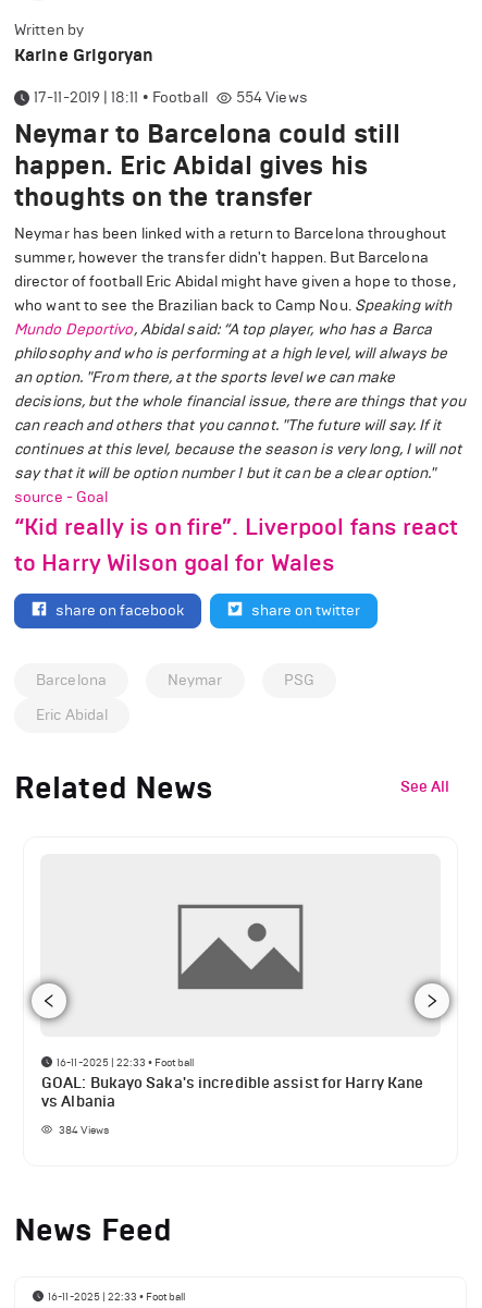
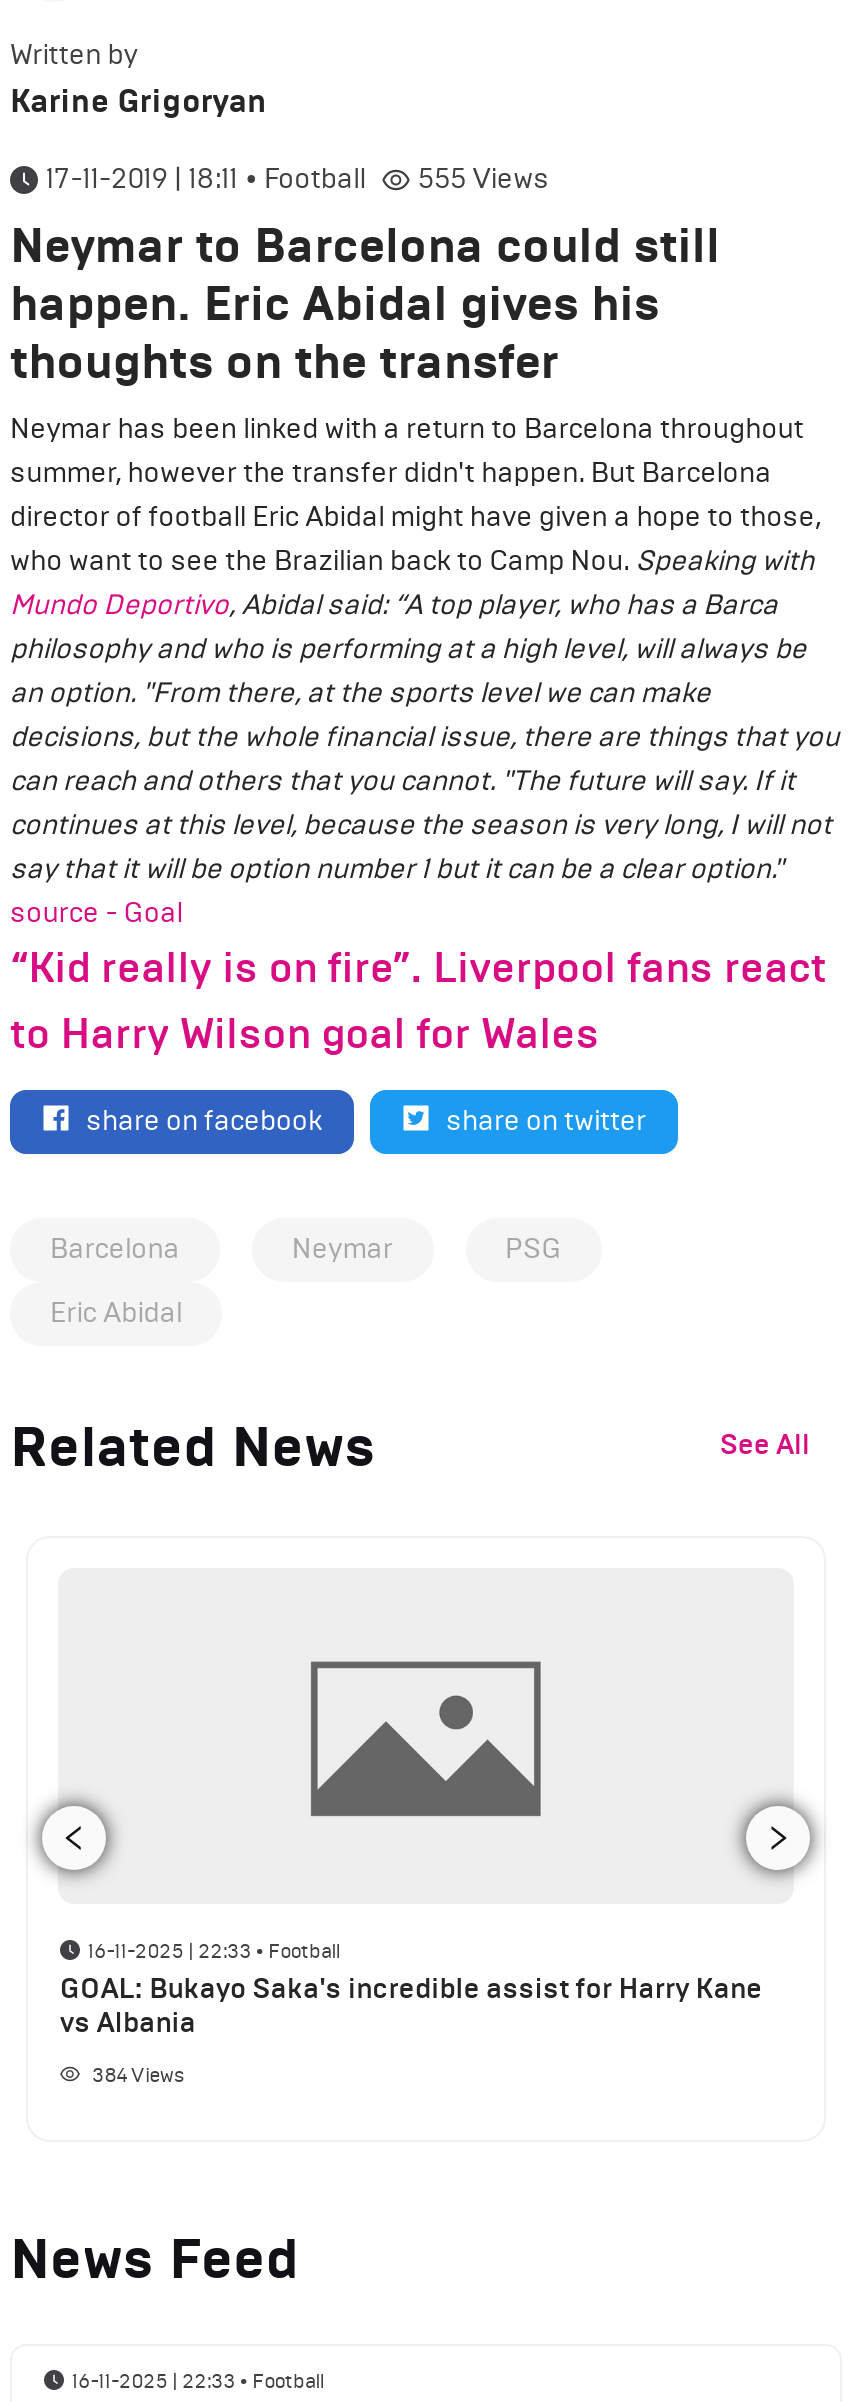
[236,88,308,107] 554 Views -> [418,162,550,196] 555 Views

